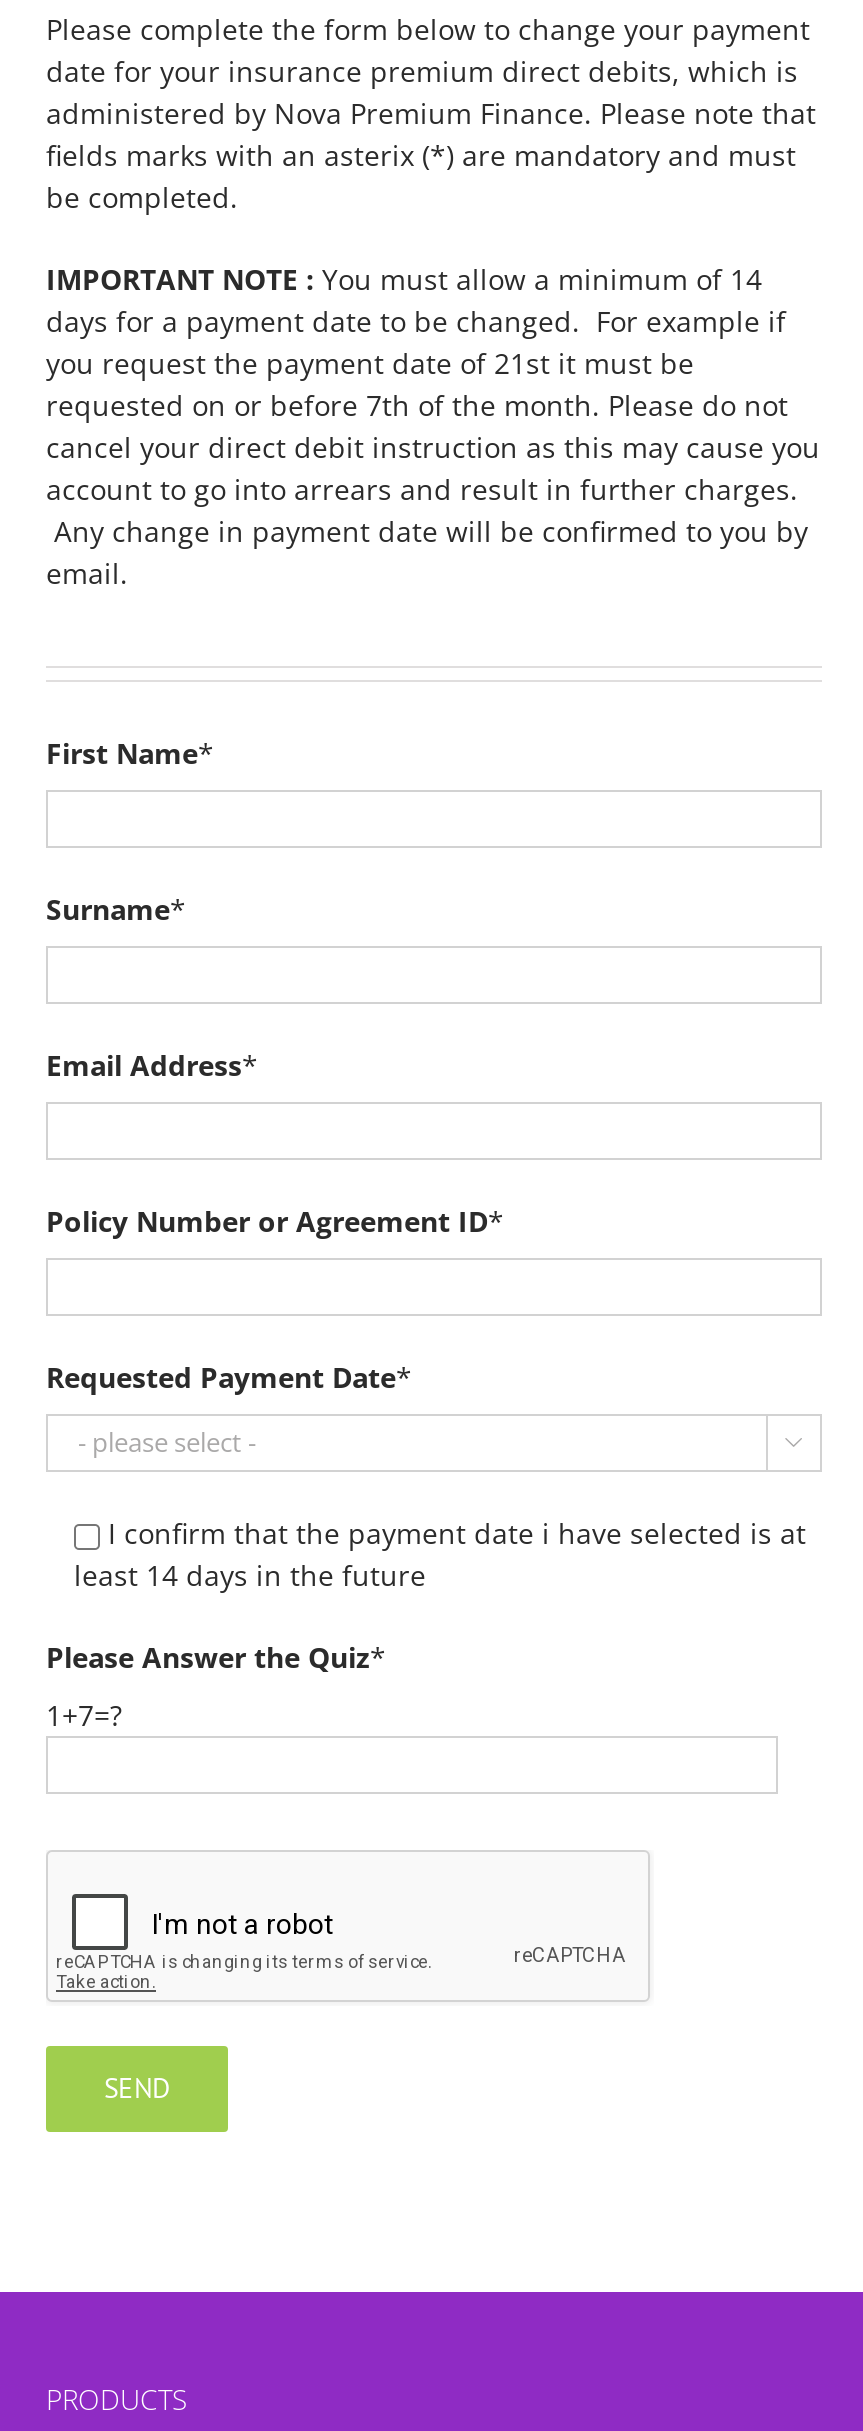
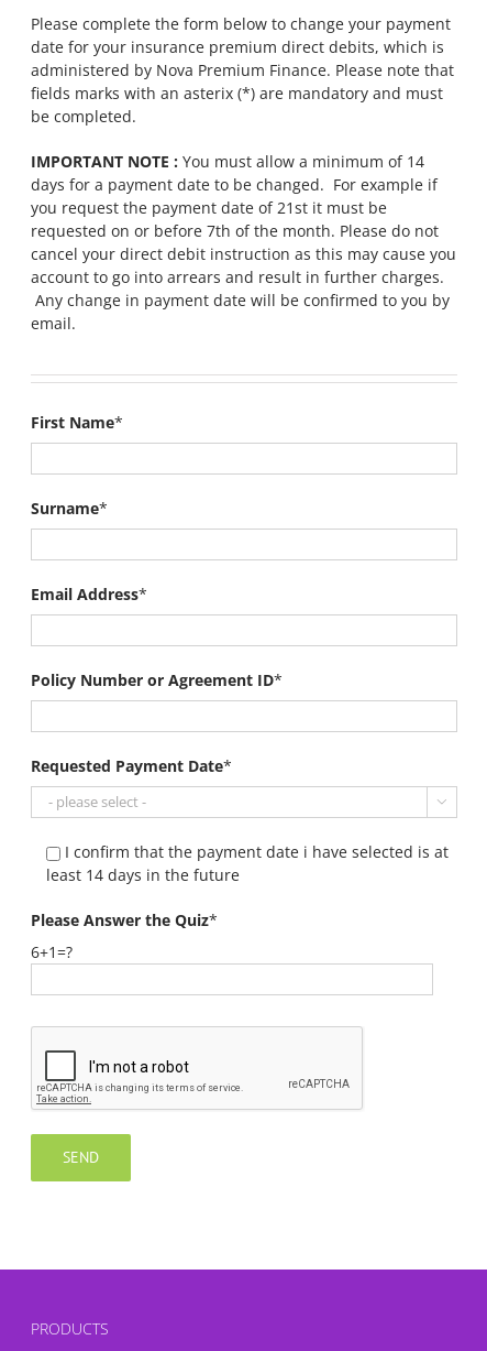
[46,1697,122,1735] 1+7=? -> [31,942,73,963] 6+1=?

